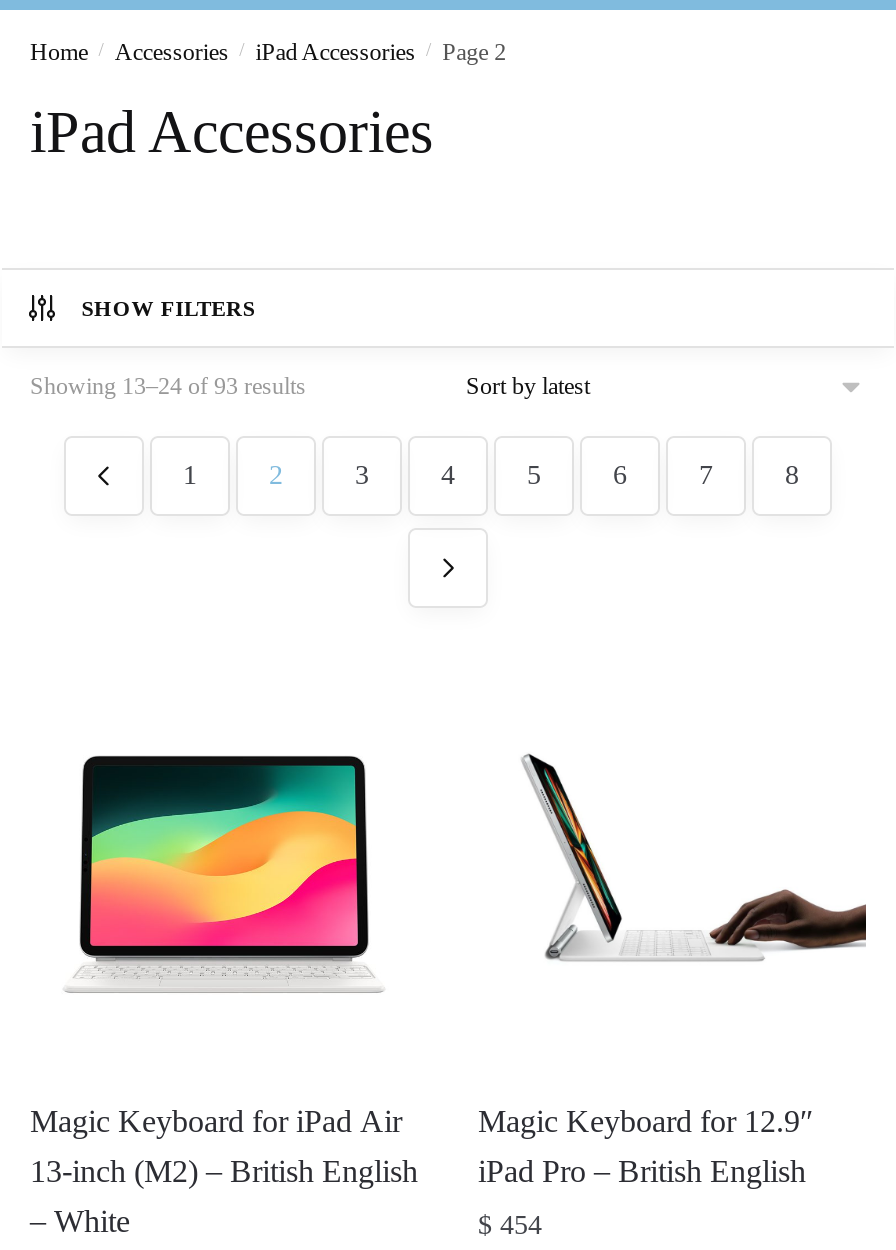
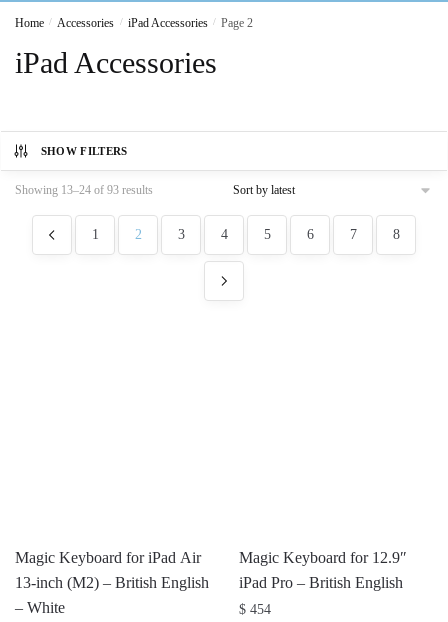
[66,754,382,994] [image] -> none
[522,752,868,962] [image] -> none

